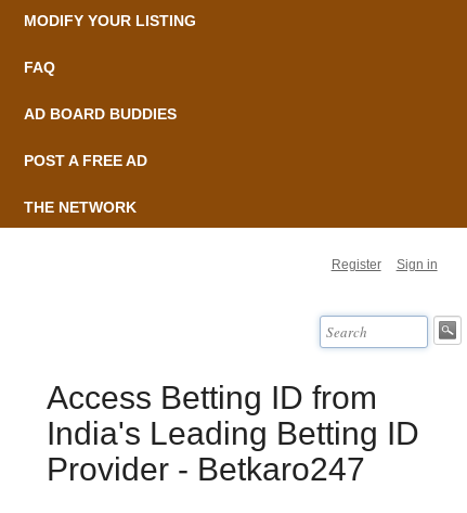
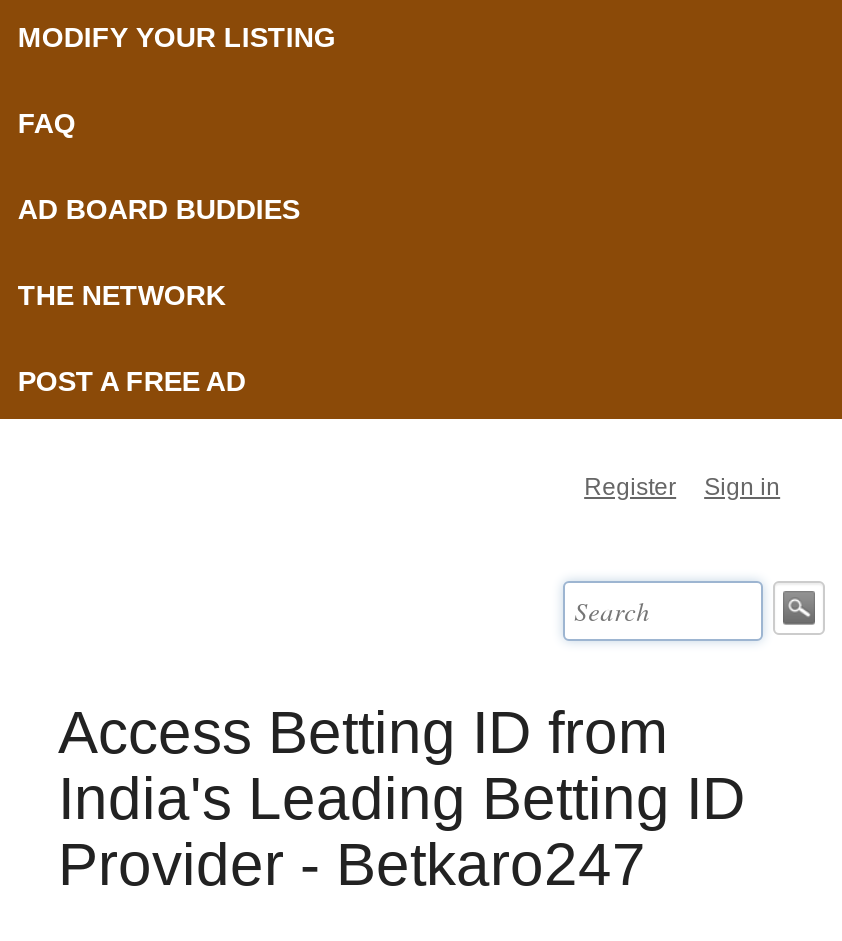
moved [24,152,148,169] -> [18,365,246,397]: POST A FREE AD
moved [24,198,137,216] -> [18,279,226,311]: THE NETWORK

